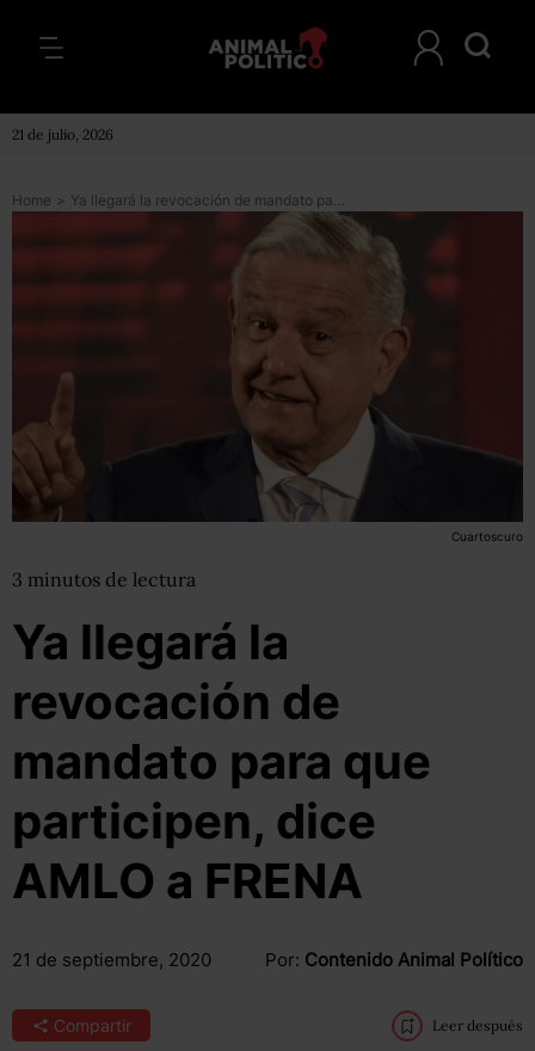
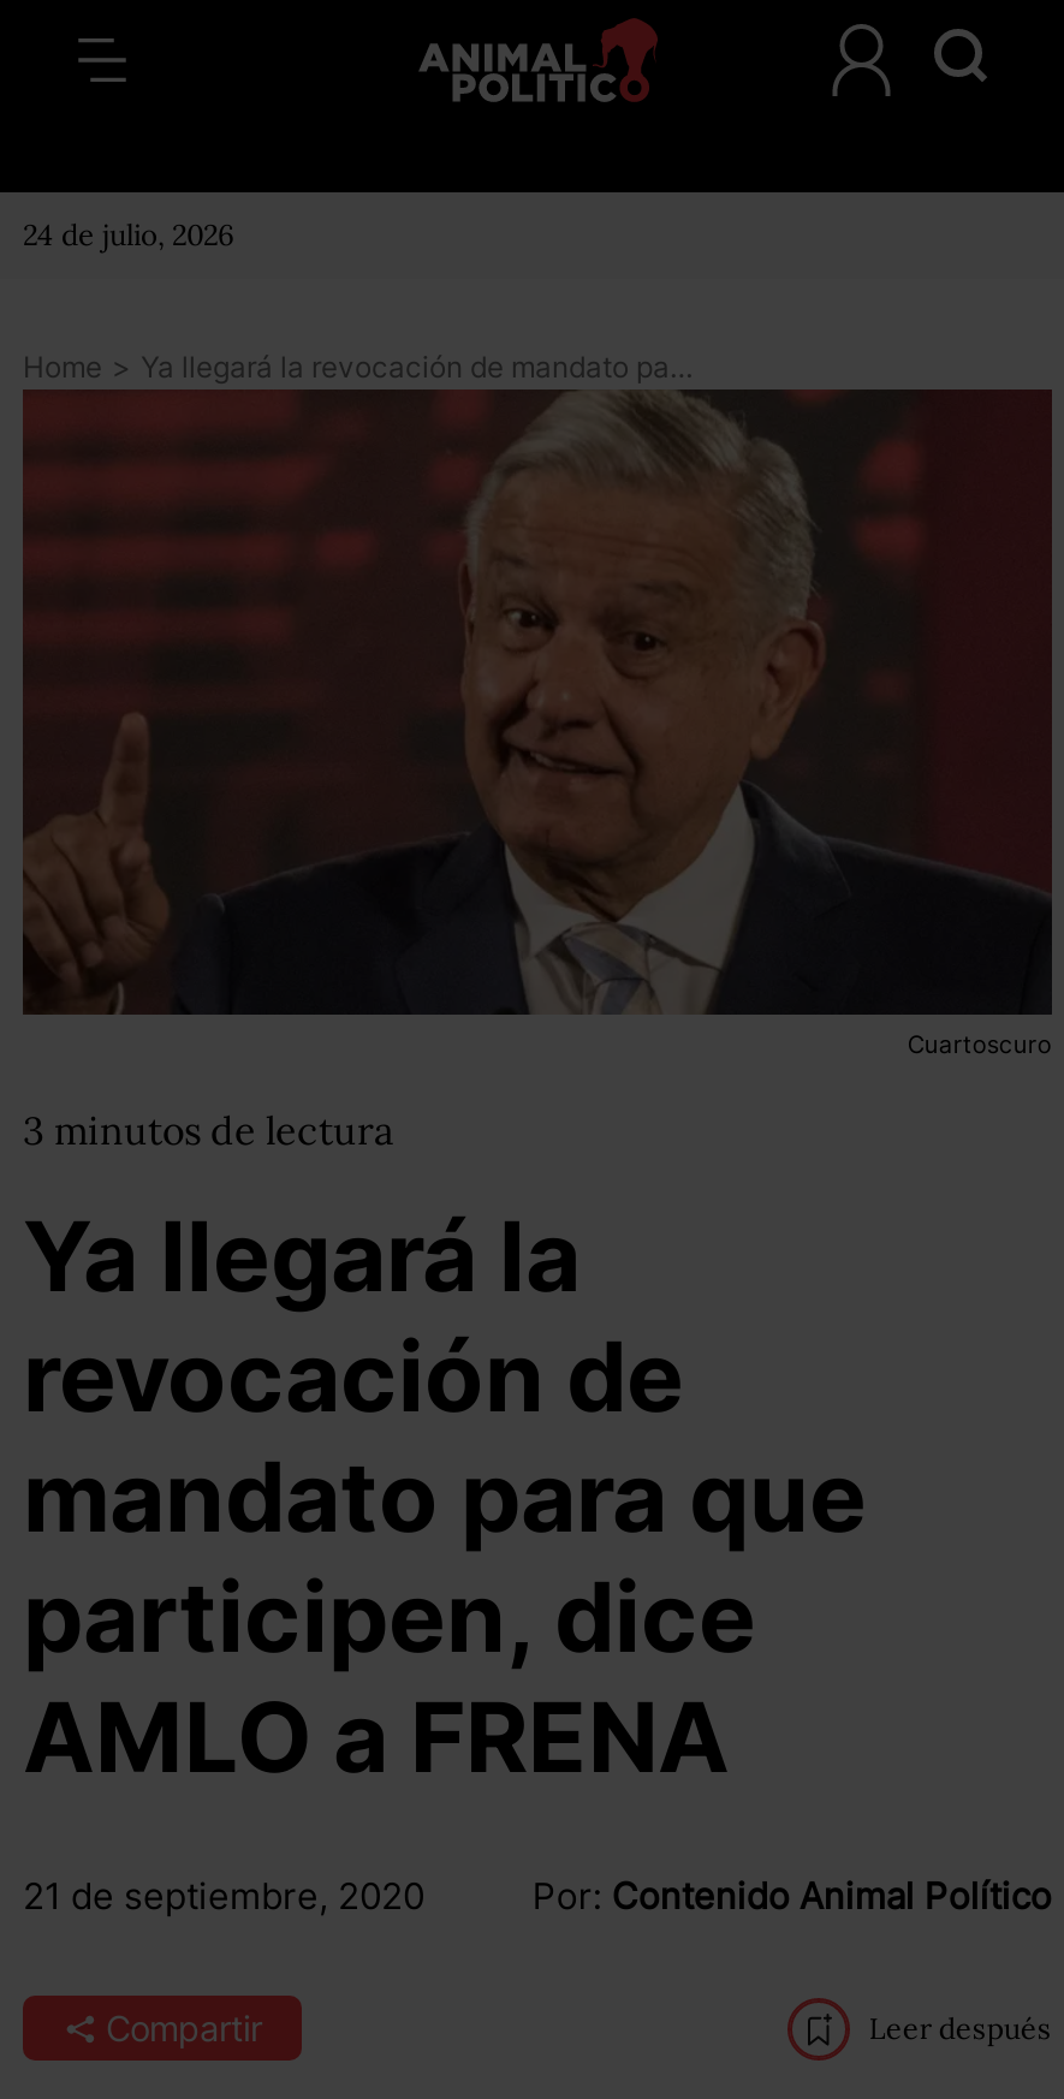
[12,125,113,143] 21 de julio, 2026 -> [23,216,234,252] 24 de julio, 2026

